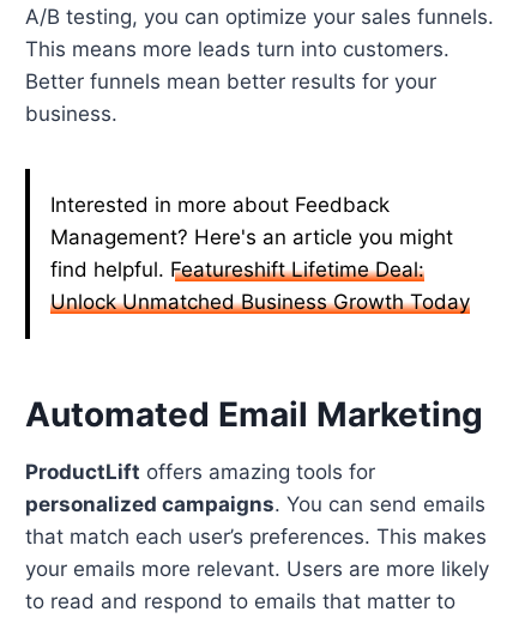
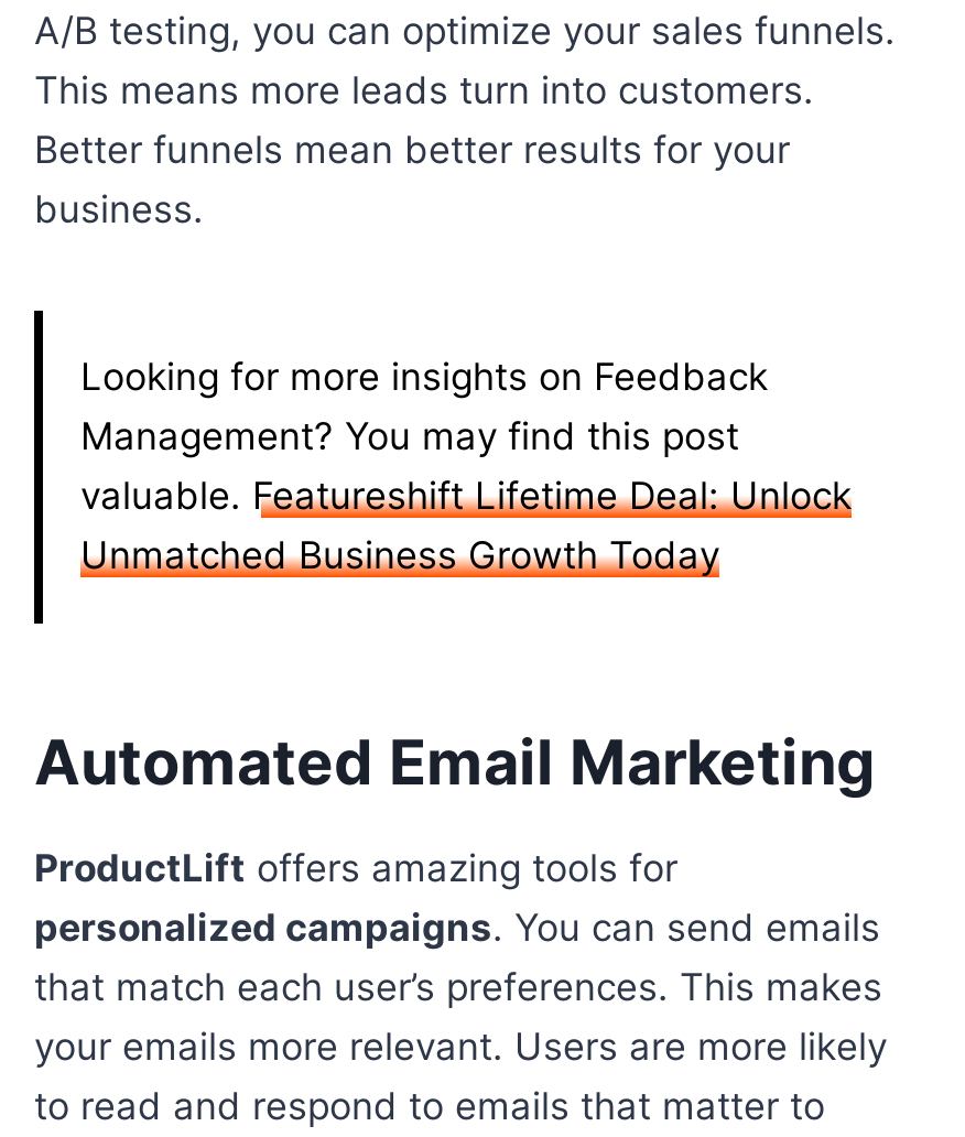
[50,193,470,314] Interested in more about Feedback | Management? Here's an article you might | find helpful. Featureshift Lifetime Deal: | Unlock Unmatched Business Growth Today -> [80,355,852,577] Looking for more insights on Feedback | Management? You may find this post | valuable. Featureshift Lifetime Deal: Unlock | Unmatched Business Growth Today

